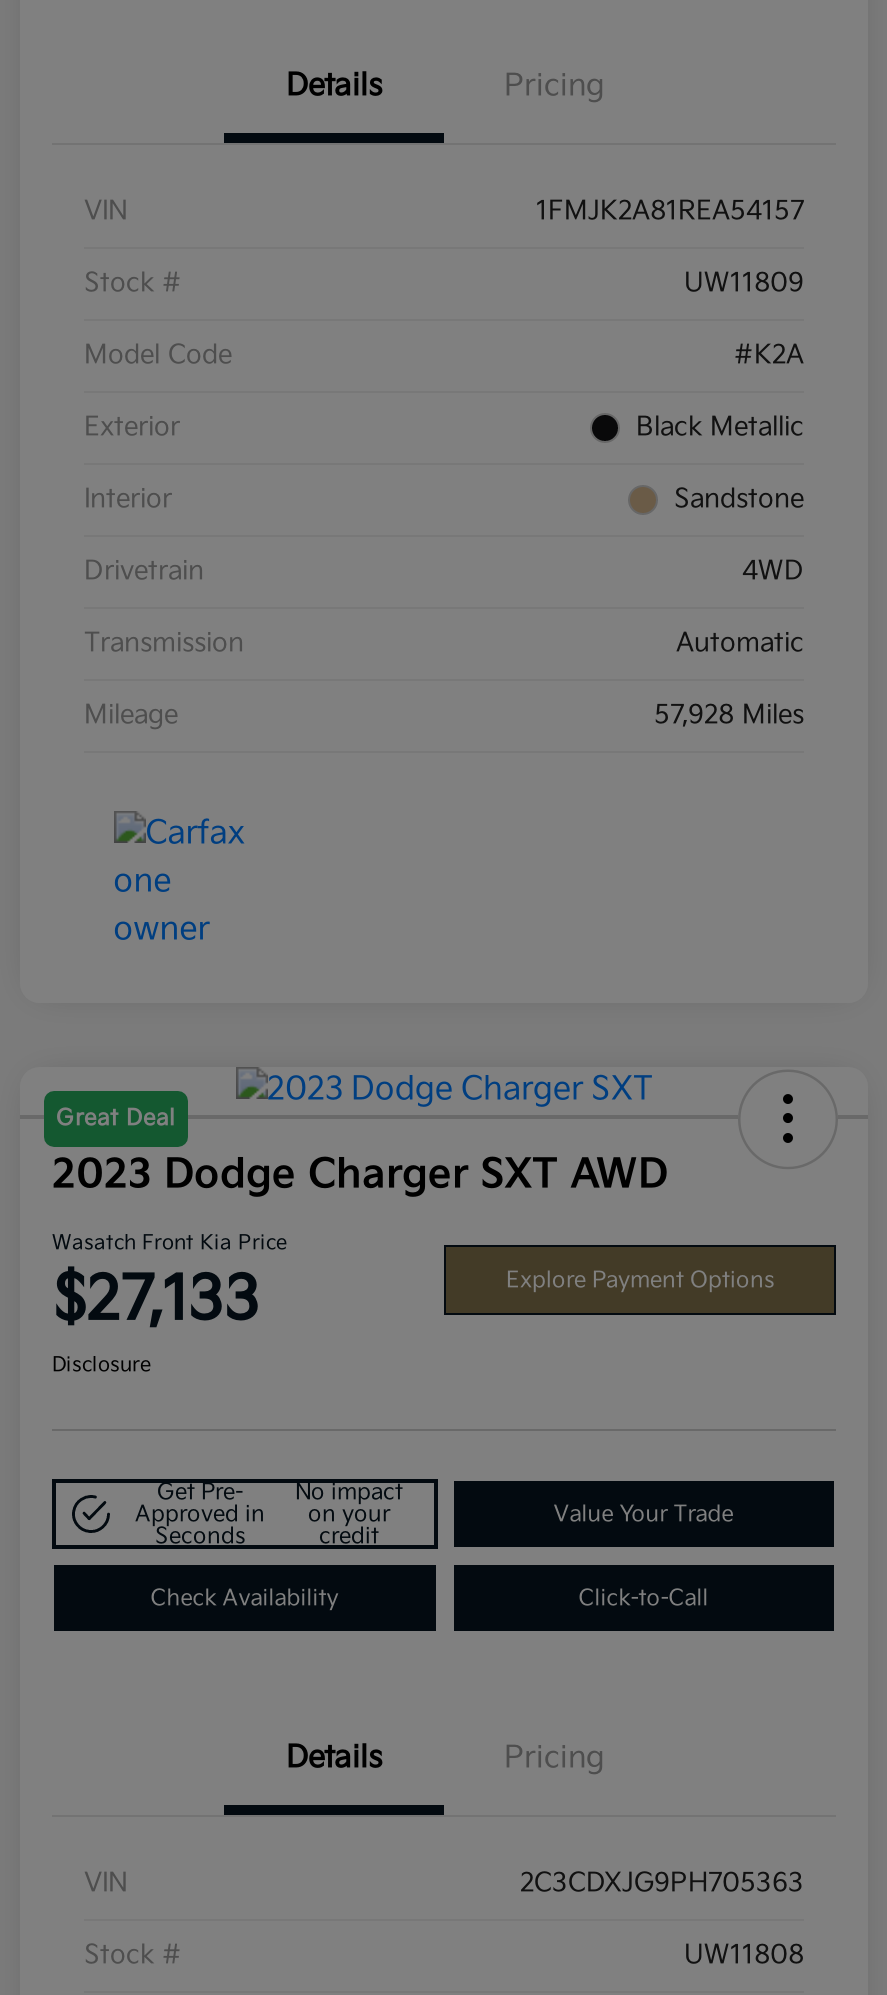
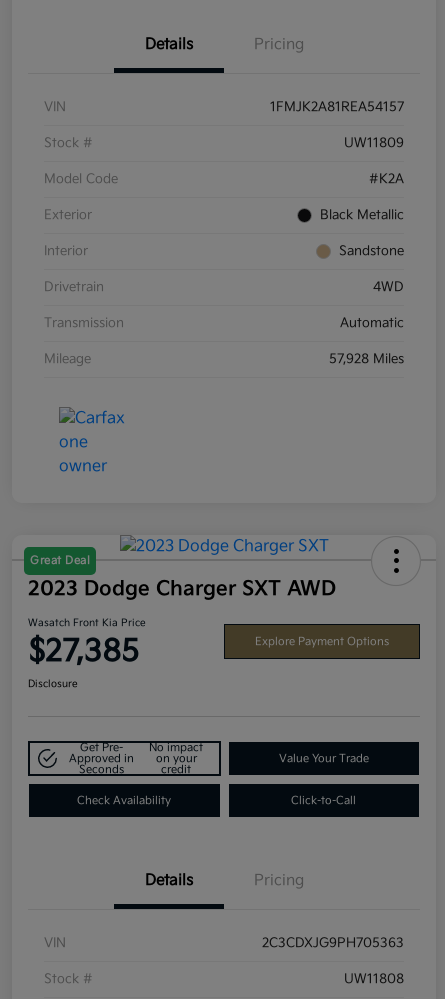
[52,1265,260,1337] $27,133 -> [28,634,139,670] $27,385

